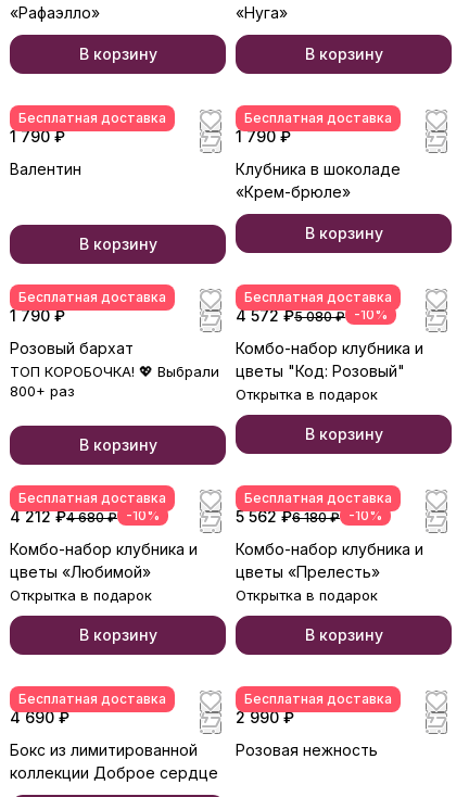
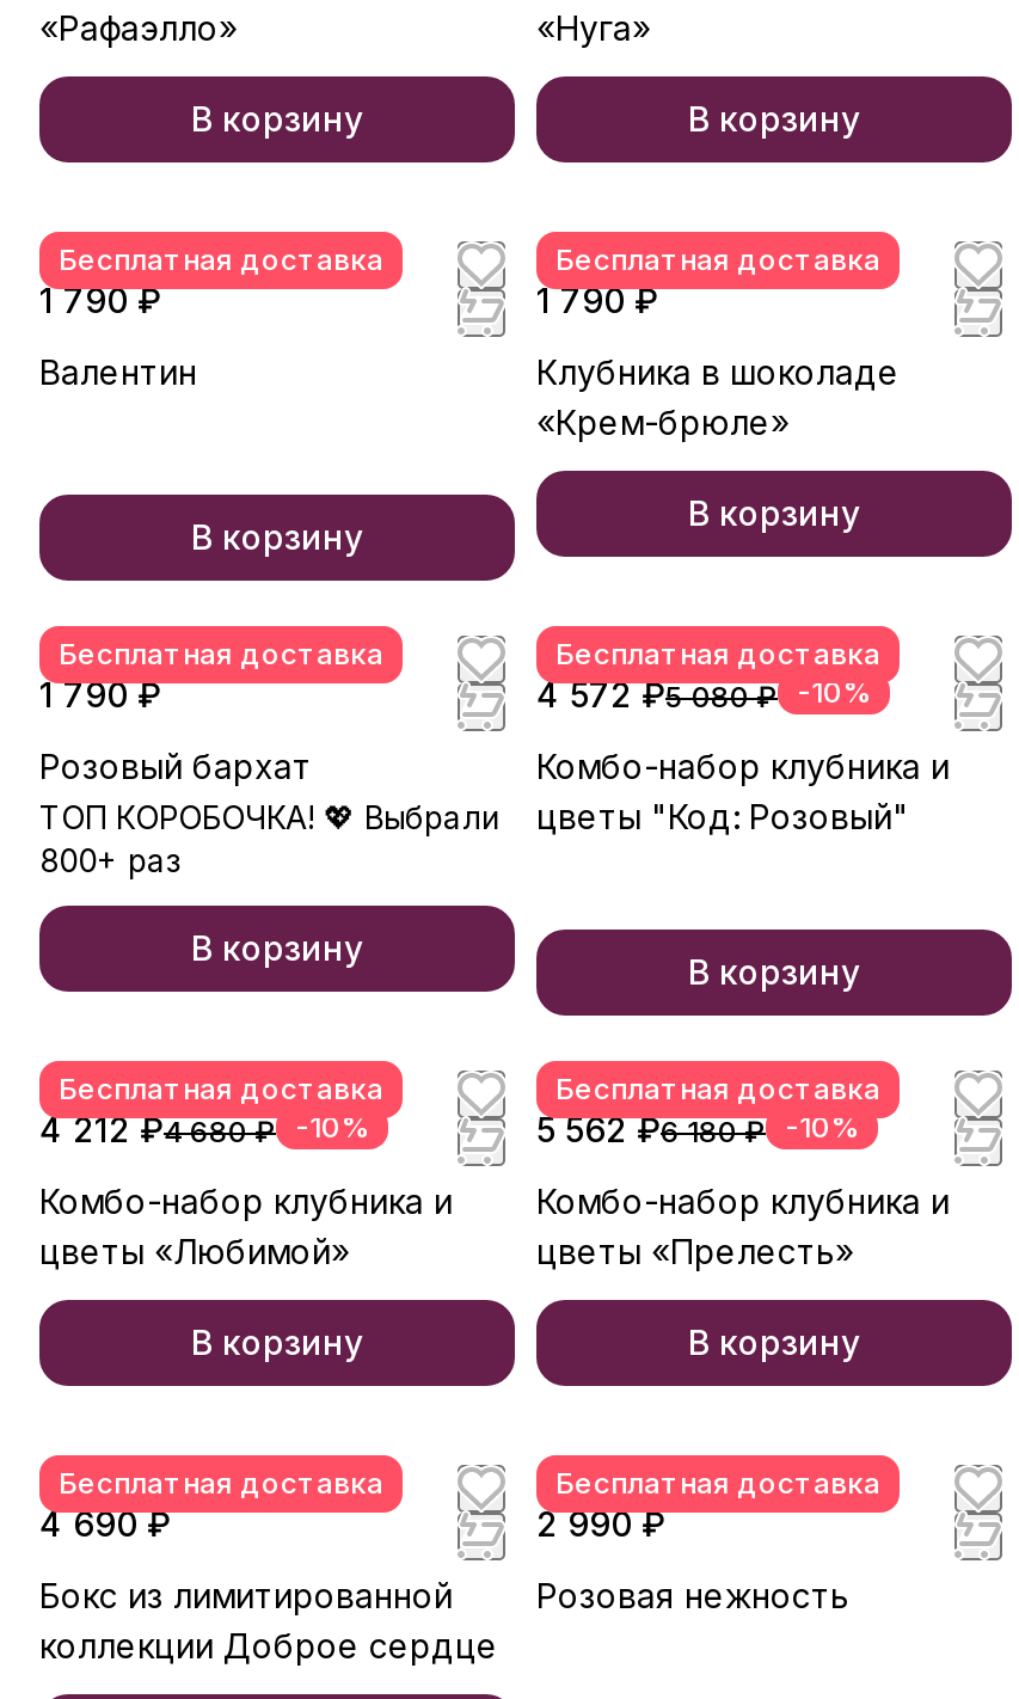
[236,385,378,403] Открытка в подарок -> none
[10,586,152,603] Открытка в подарок -> none
[236,586,378,603] Открытка в подарок -> none

